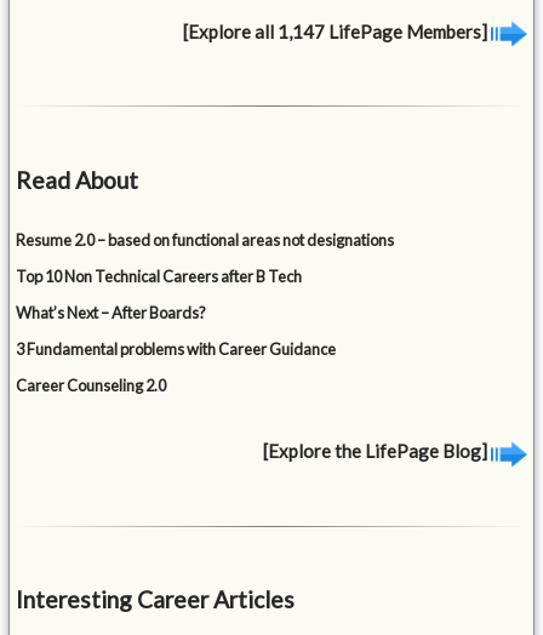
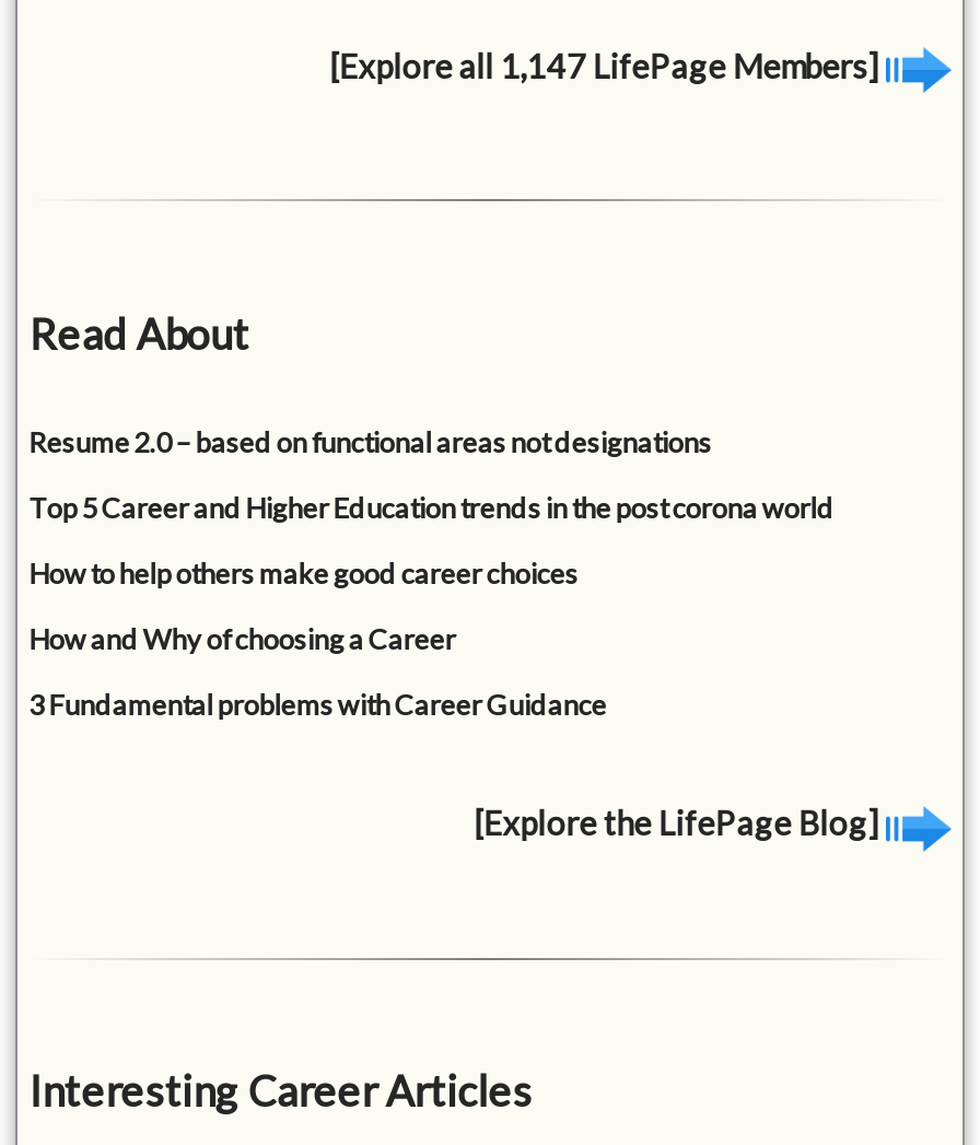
[16,267,302,323] Top 10 Non Technical Careers after B Tech | What’s Next – After Boards? -> [29,491,834,657] Top 5 Career and Higher Education trends in the post corona world | How to help others make good career choices | How and Why of choosing a Career
moved [16,340,336,359] -> [29,688,606,723]: 3 Fundamental problems with Career Guidance
[16,376,166,396] Career Counseling 2.0 -> none

